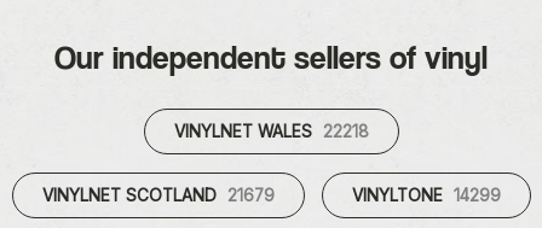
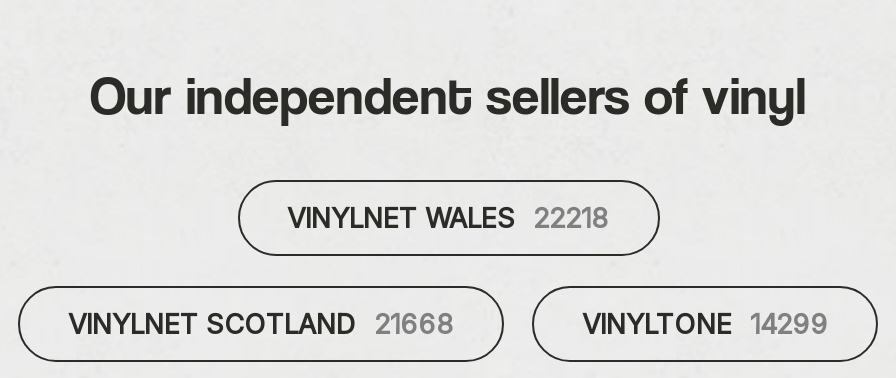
[42,186,274,205] VINYLNET SCOTLAND 21679 -> [68,308,454,340] VINYLNET SCOTLAND 21668

